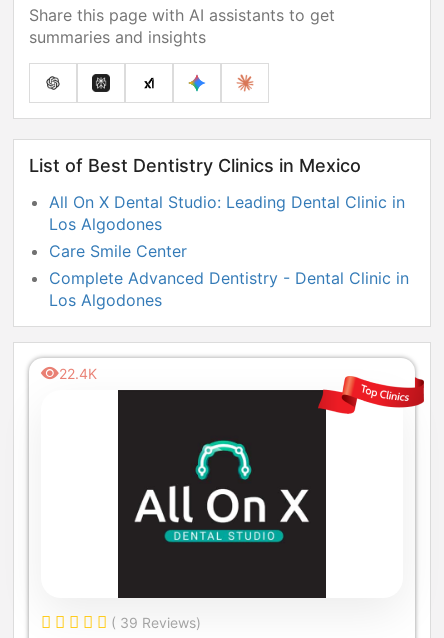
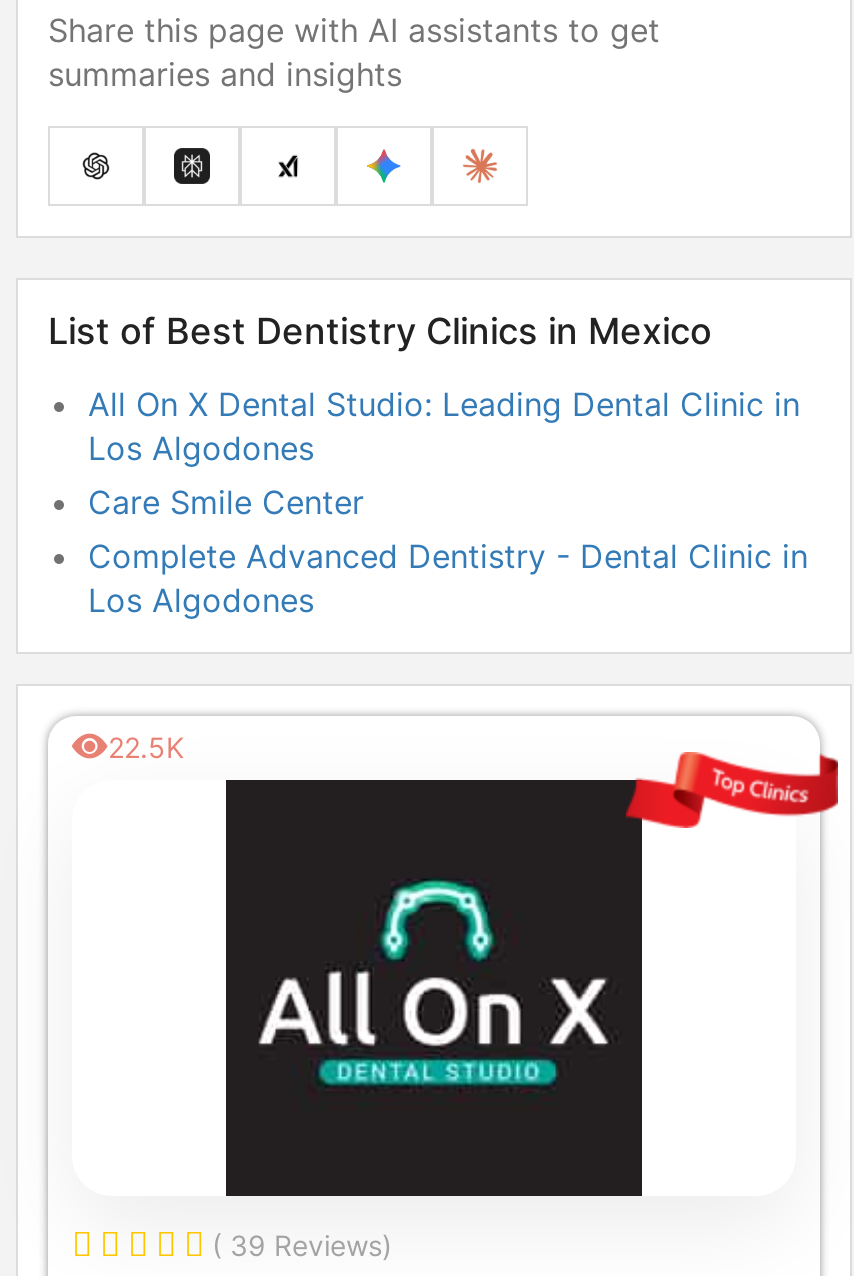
[59,365,97,382] 22.4K -> [108,730,184,764] 22.5K

